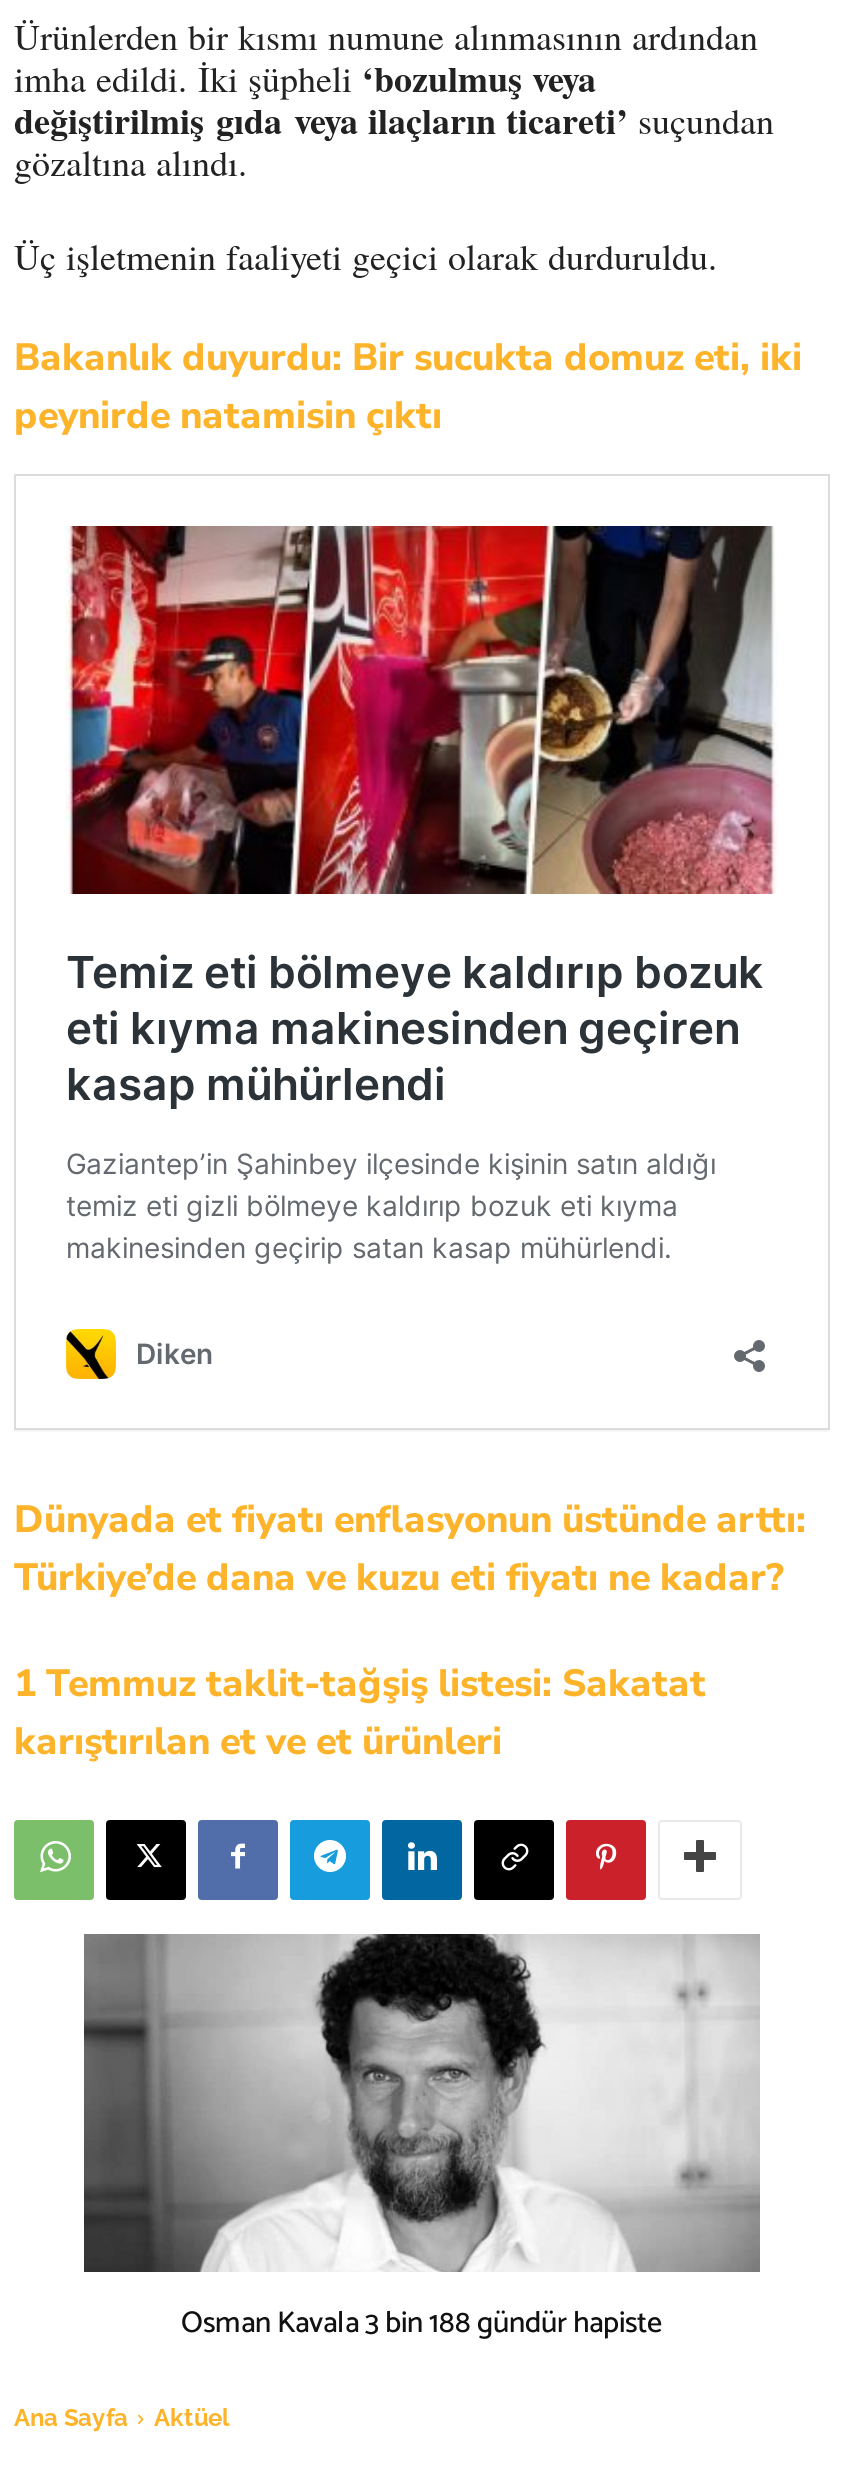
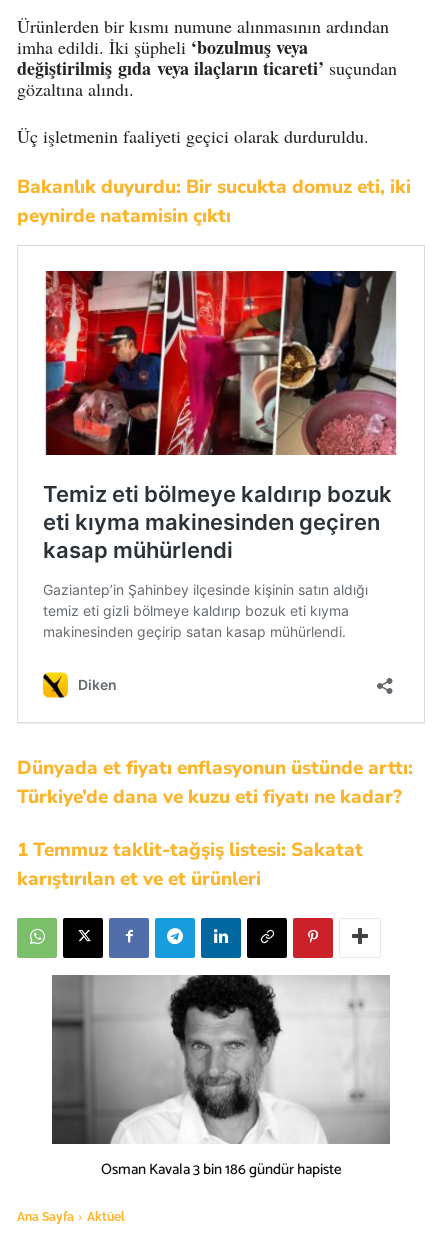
[181,2299,663,2349] Osman Kavala 3 bin 188 gündür hapiste -> [100,1157,341,1182] Osman Kavala 3 bin 186 gündür hapiste

